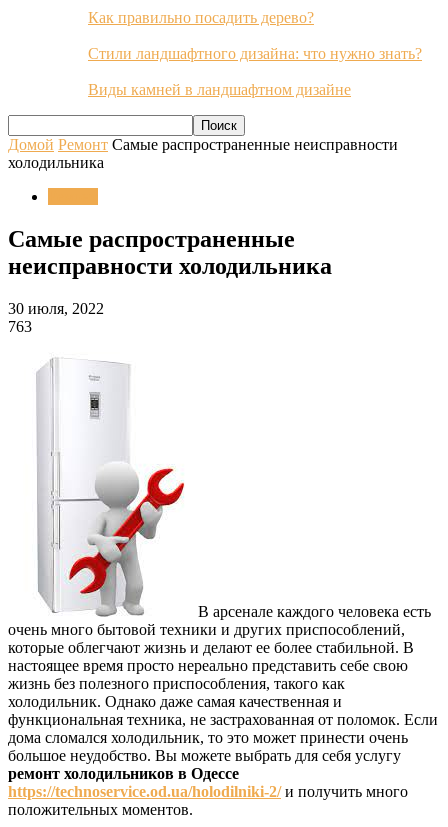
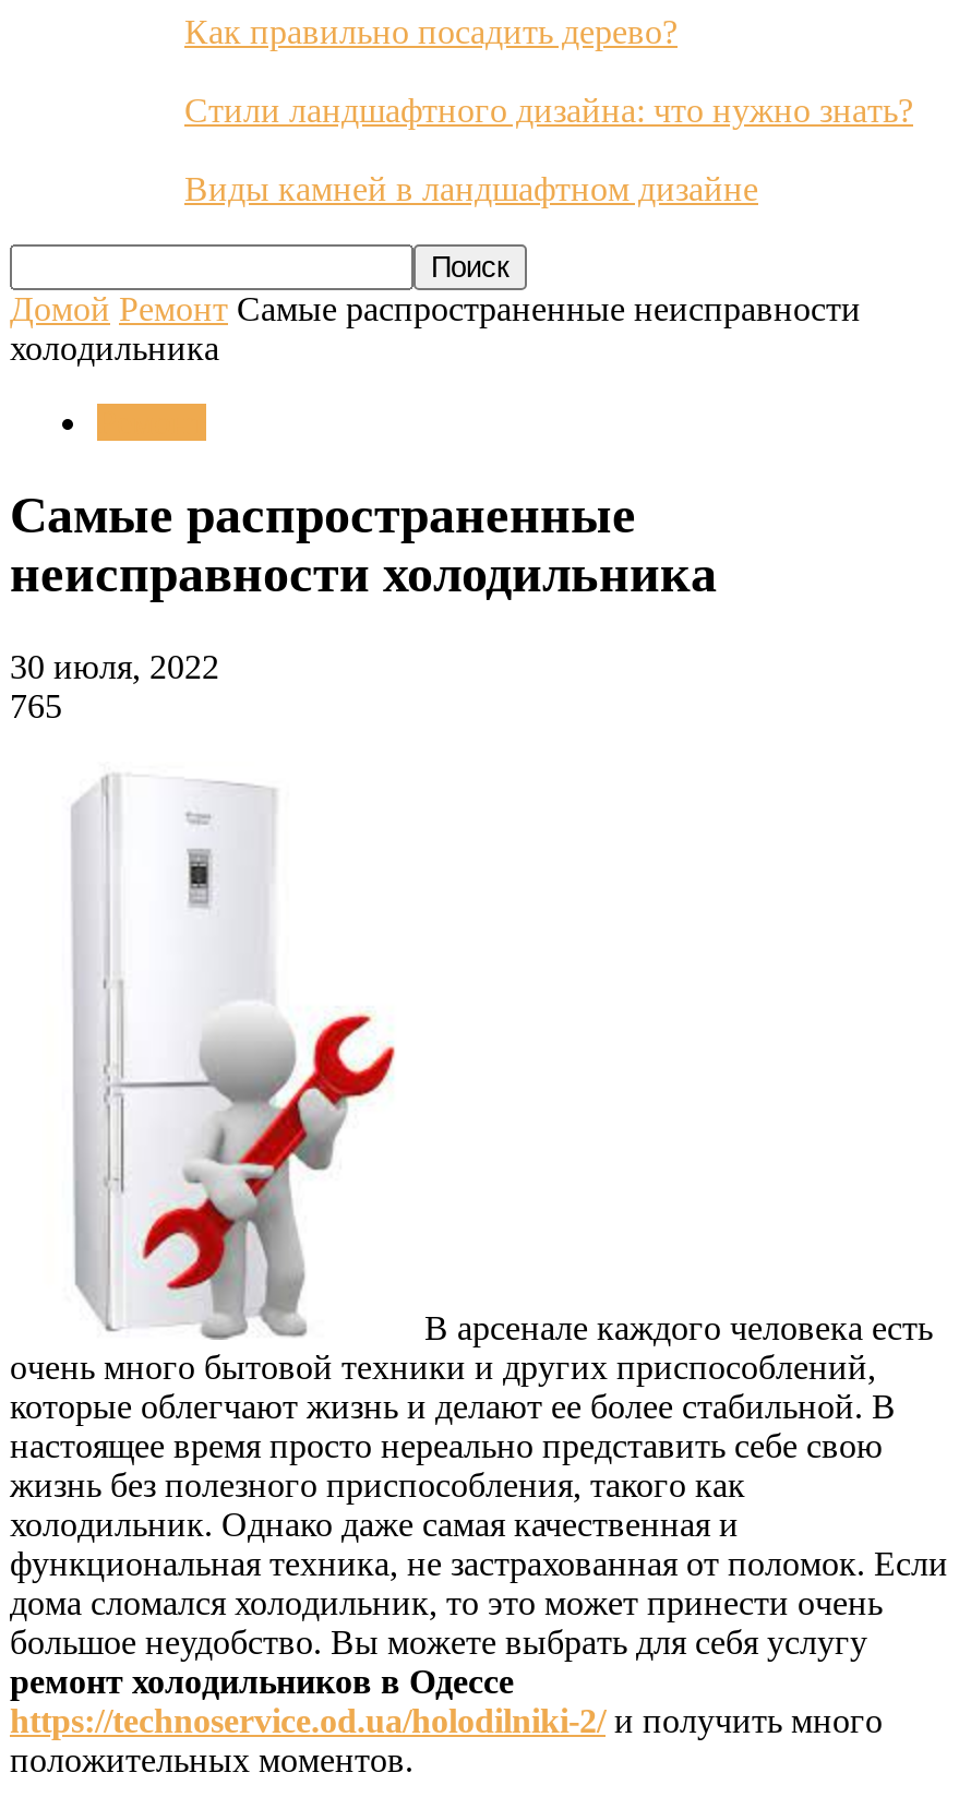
[8,318,32,335] 763 -> [10,687,62,724] 765

